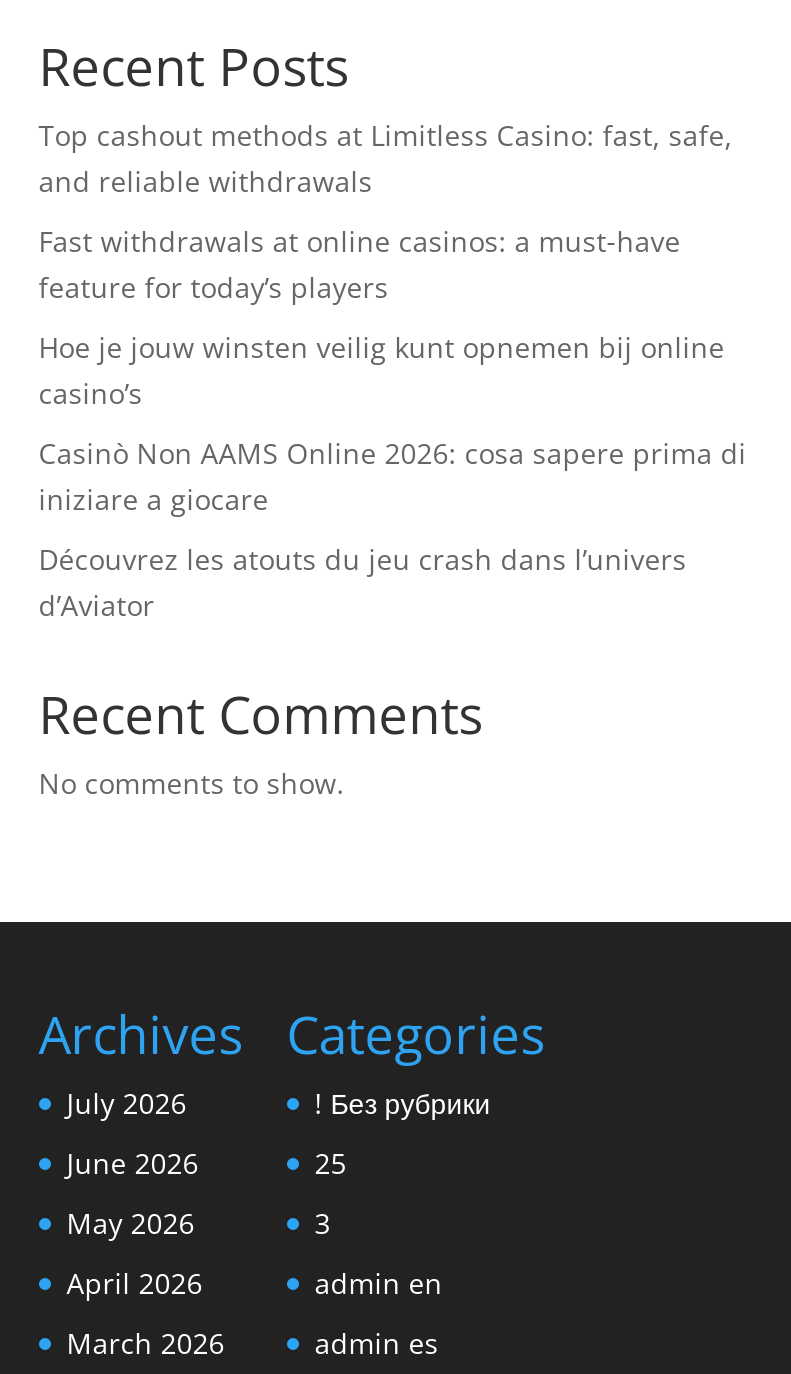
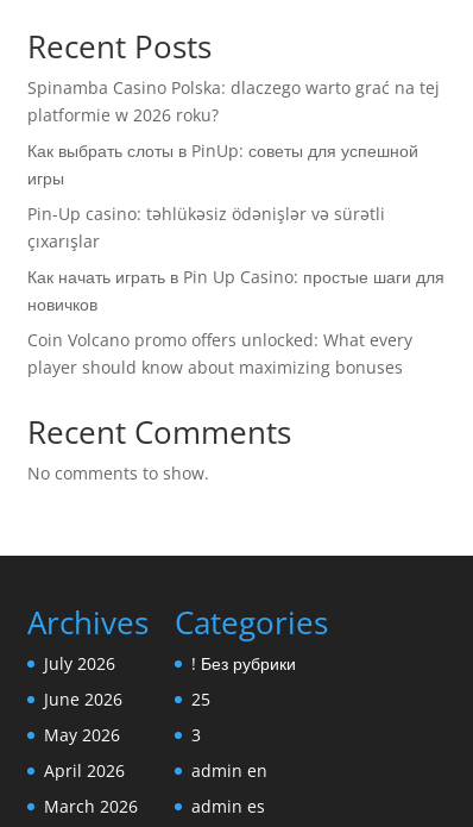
[39,116,733,200] Top cashout methods at Limitless Casino: fast, safe, | and reliable withdrawals -> [27,76,439,126] Spinamba Casino Polska: dlaczego warto grać na tej | platformie w 2026 roku?
[39,222,681,306] Fast withdrawals at online casinos: a must-have | feature for today’s players -> [27,139,418,189] Как выбрать слоты в PinUp: советы для успешной | игры
[39,328,725,412] Hoe je jouw winsten veilig kunt opnemen bij online | casino’s -> [27,202,385,252] Pin-Up casino: təhlükəsiz ödənişlər və sürətli | çıxarışlar
[39,434,747,518] Casinò Non AAMS Online 2026: cosa sapere prima di | iniziare a giocare -> [27,265,444,315] Как начать играть в Pin Up Casino: простые шаги для | новичков
[39,540,687,624] Découvrez les atouts du jeu crash dans l’univers | d’Aviator -> [27,328,412,378] Coin Volcano promo offers unlocked: What every | player should know about maximizing bonuses

